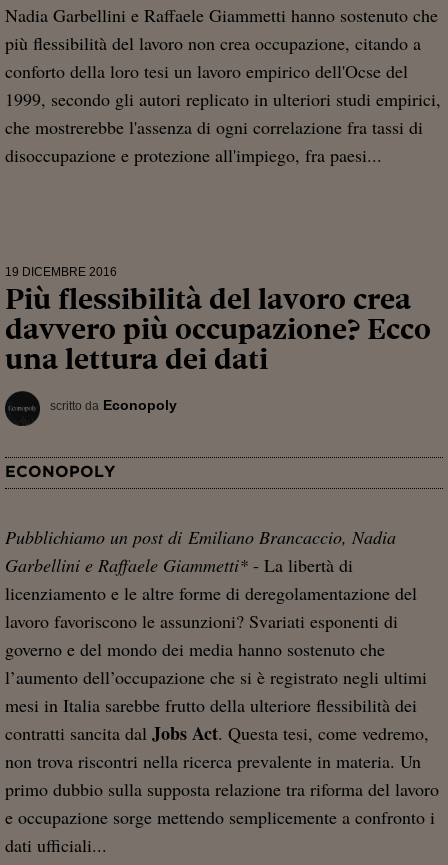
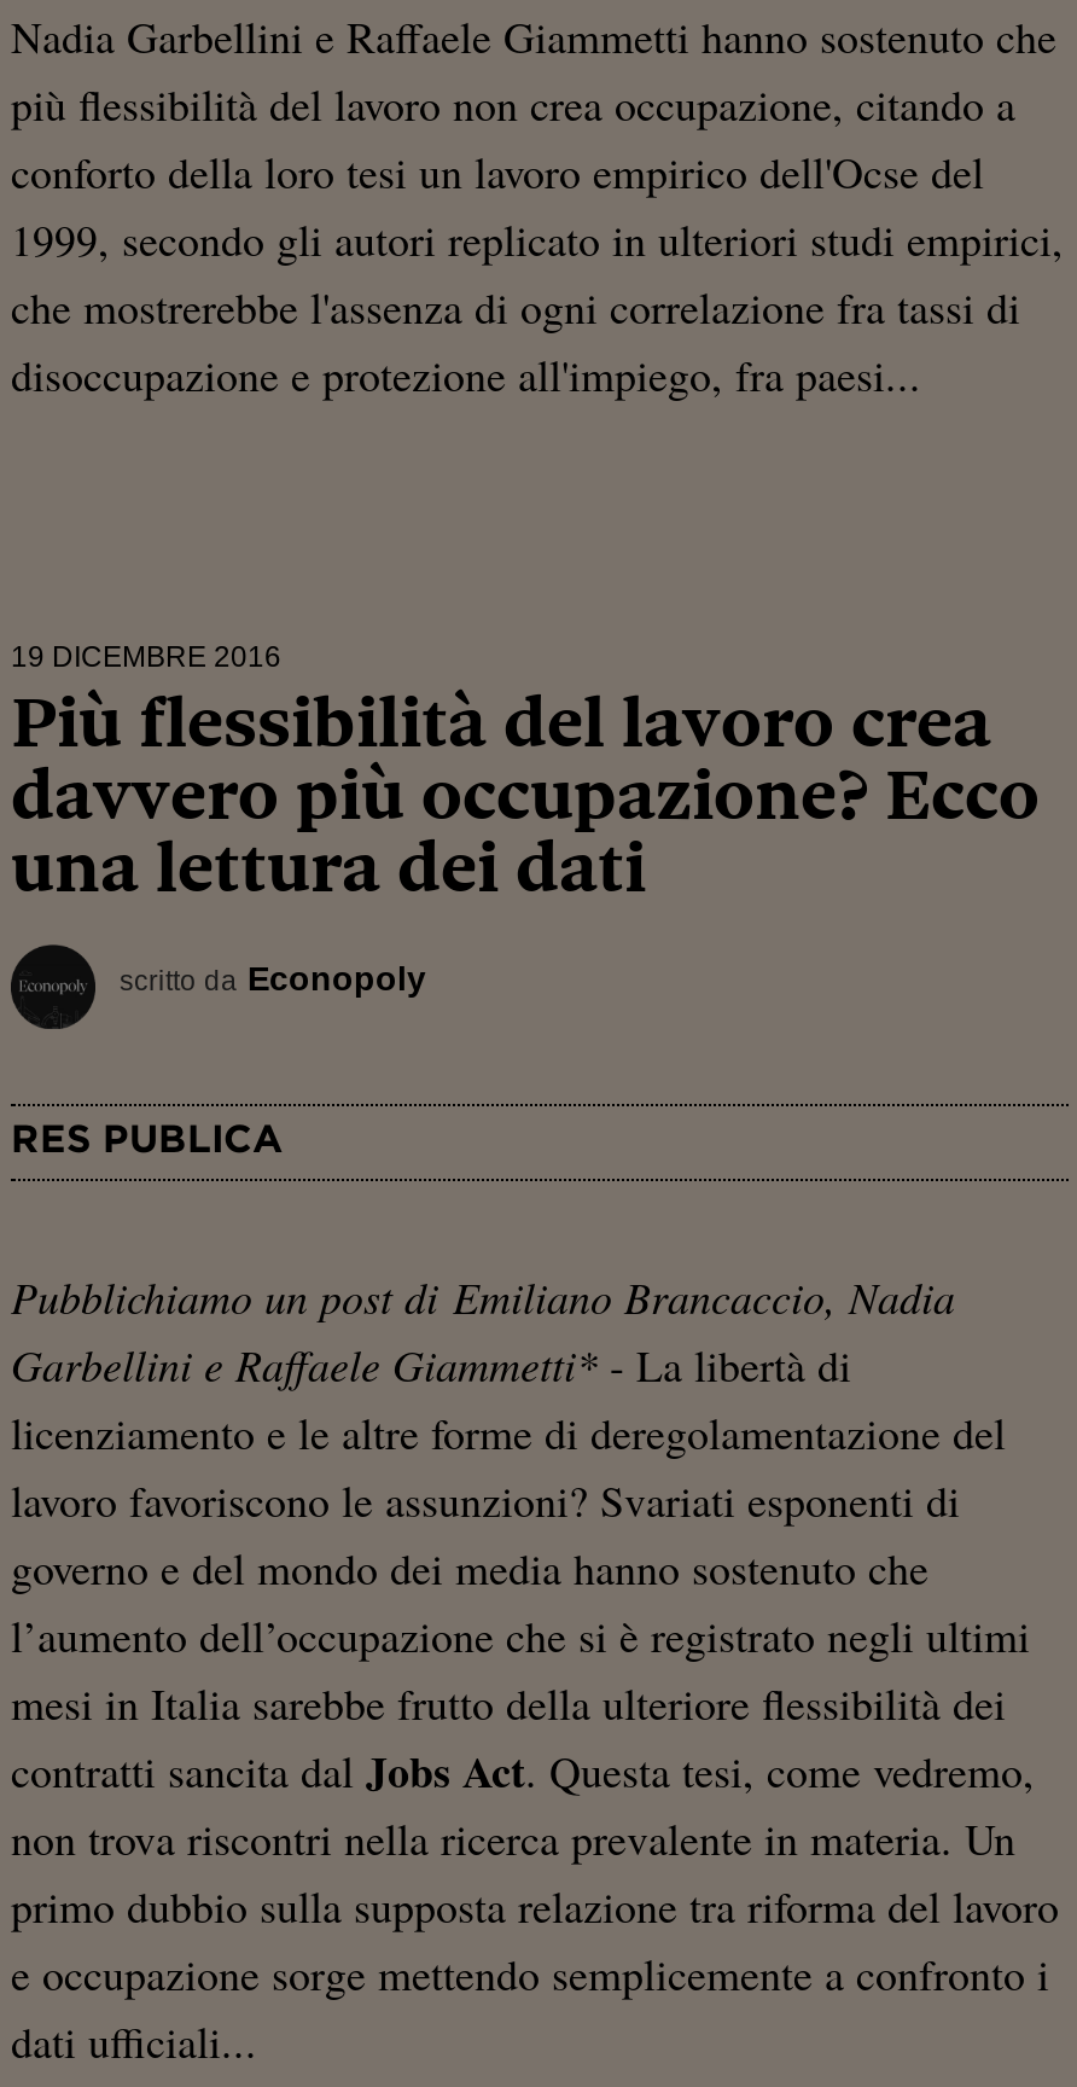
[5,464,115,480] ECONOPOLY -> [11,1120,284,1158] RES PUBLICA

